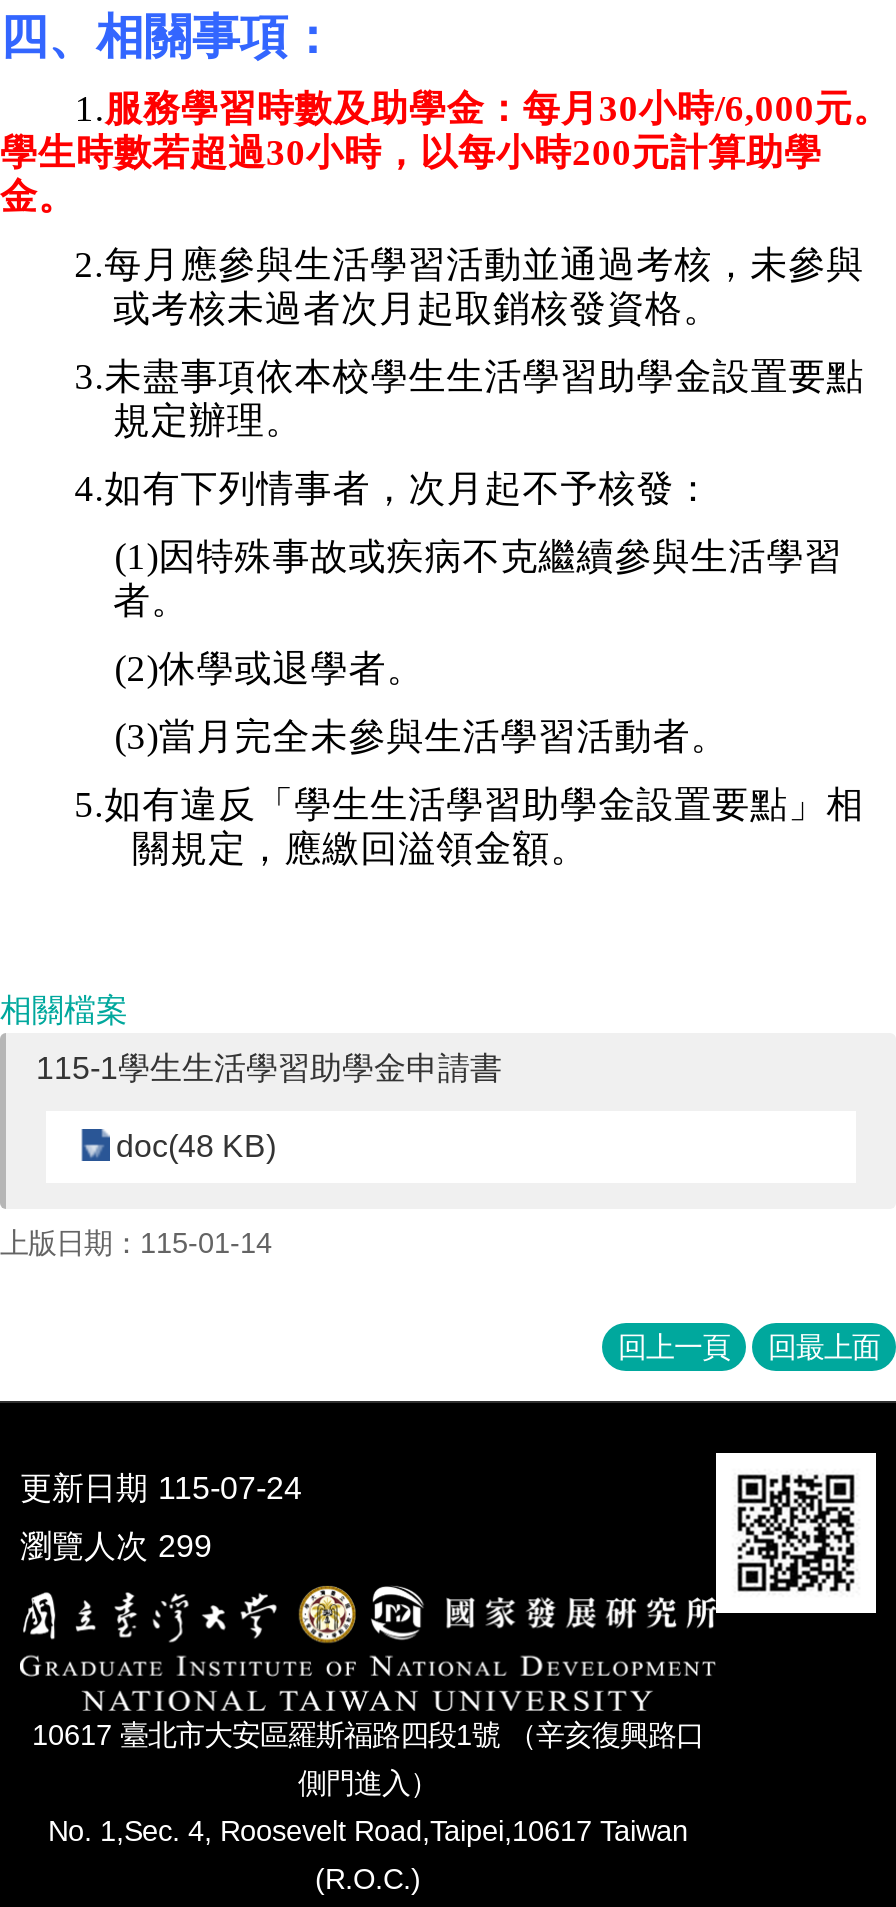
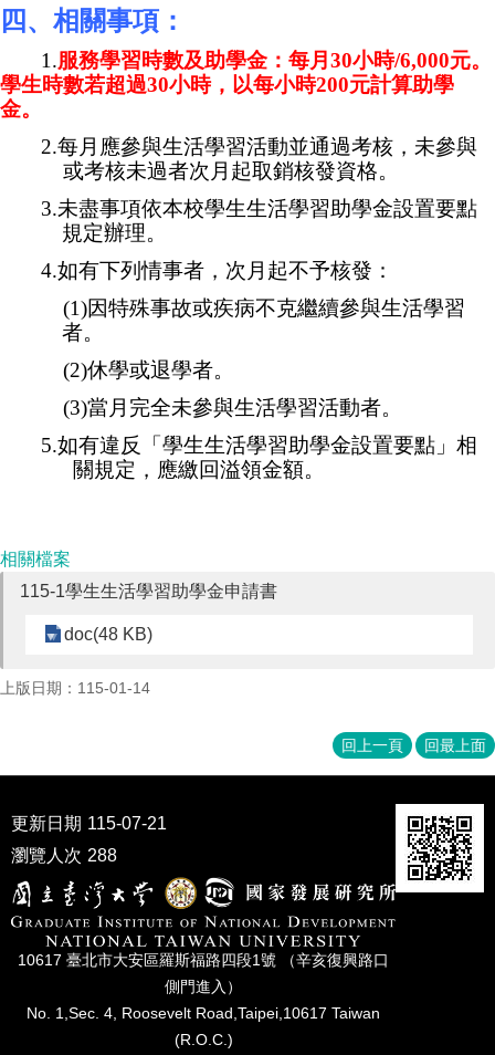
[20,1472,302,1506] 更新日期 115-07-24 -> [11,814,167,833] 更新日期 115-07-21
[20,1530,212,1564] 瀏覽人次 299 -> [11,846,117,865] 瀏覽人次 288

